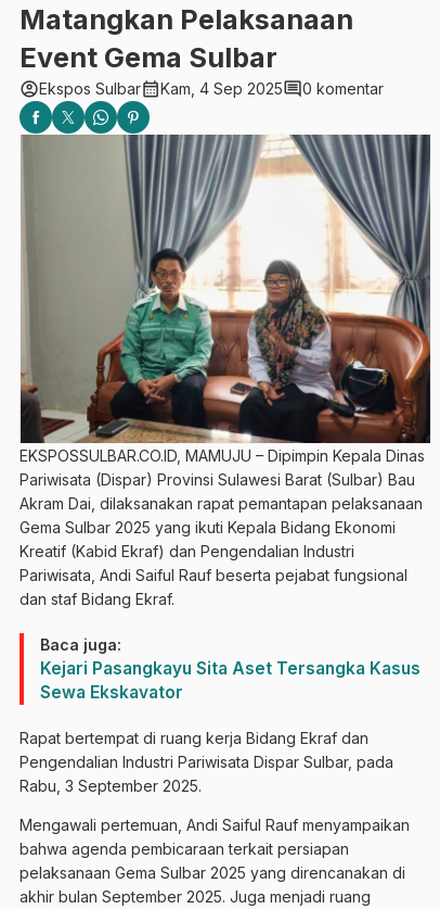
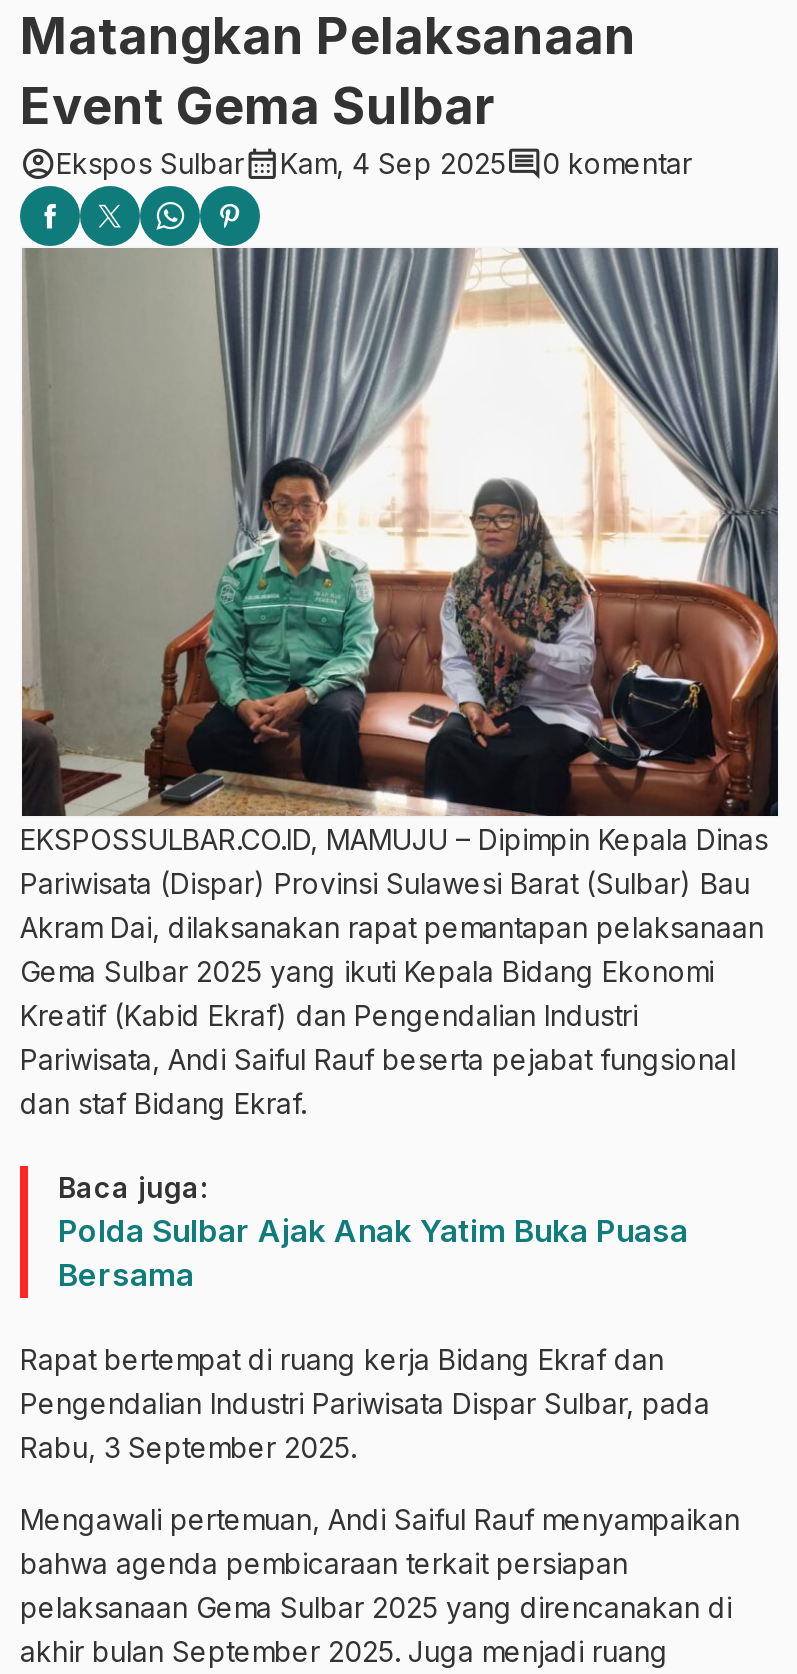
[40,658,420,702] Kejari Pasangkayu Sita Aset Tersangka Kasus | Sewa Ekskavator -> [58,1211,688,1293] Polda Sulbar Ajak Anak Yatim Buka Puasa | Bersama

